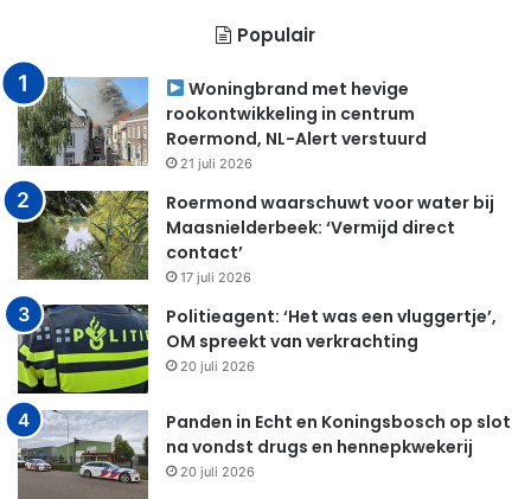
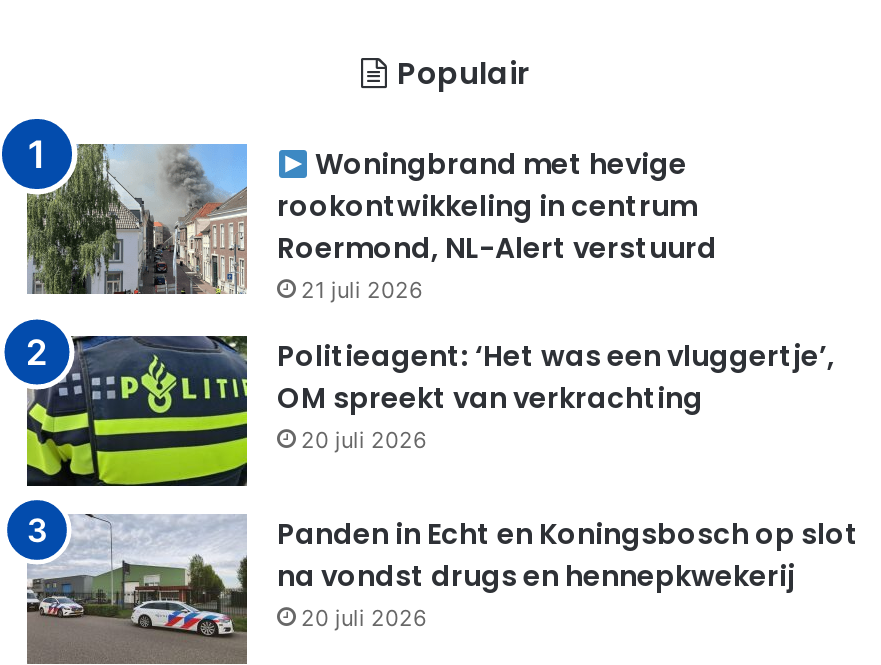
[18,190,494,285] [image] | Roermond waarschuwt voor water bij | Maasnielderbeek: ‘Vermijd direct | contact’ | 17 juli 2026 -> none

